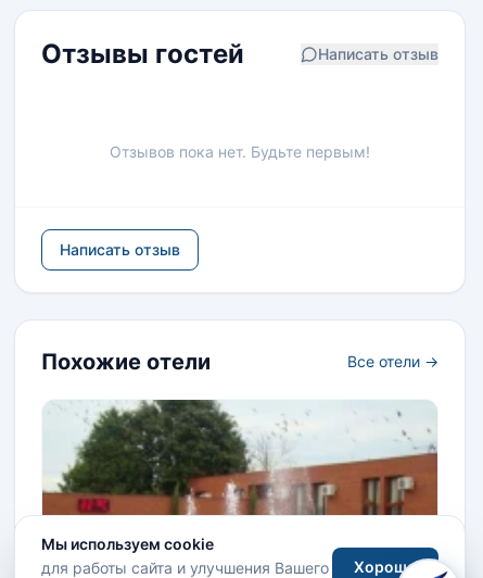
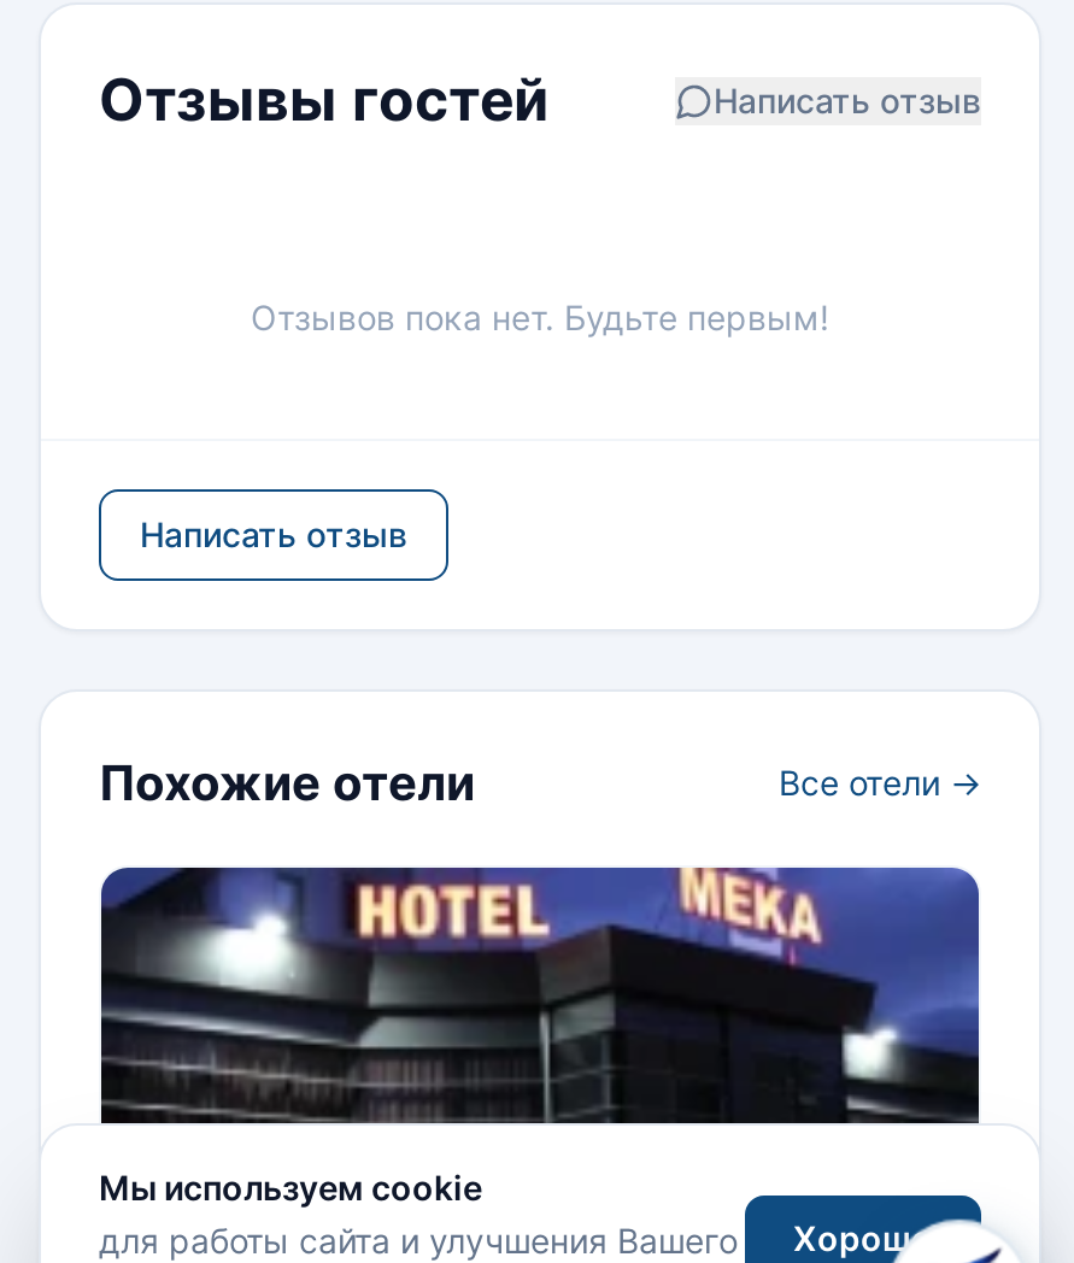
[41,399,438,516] [image] -> [99,865,981,1126] [image]

